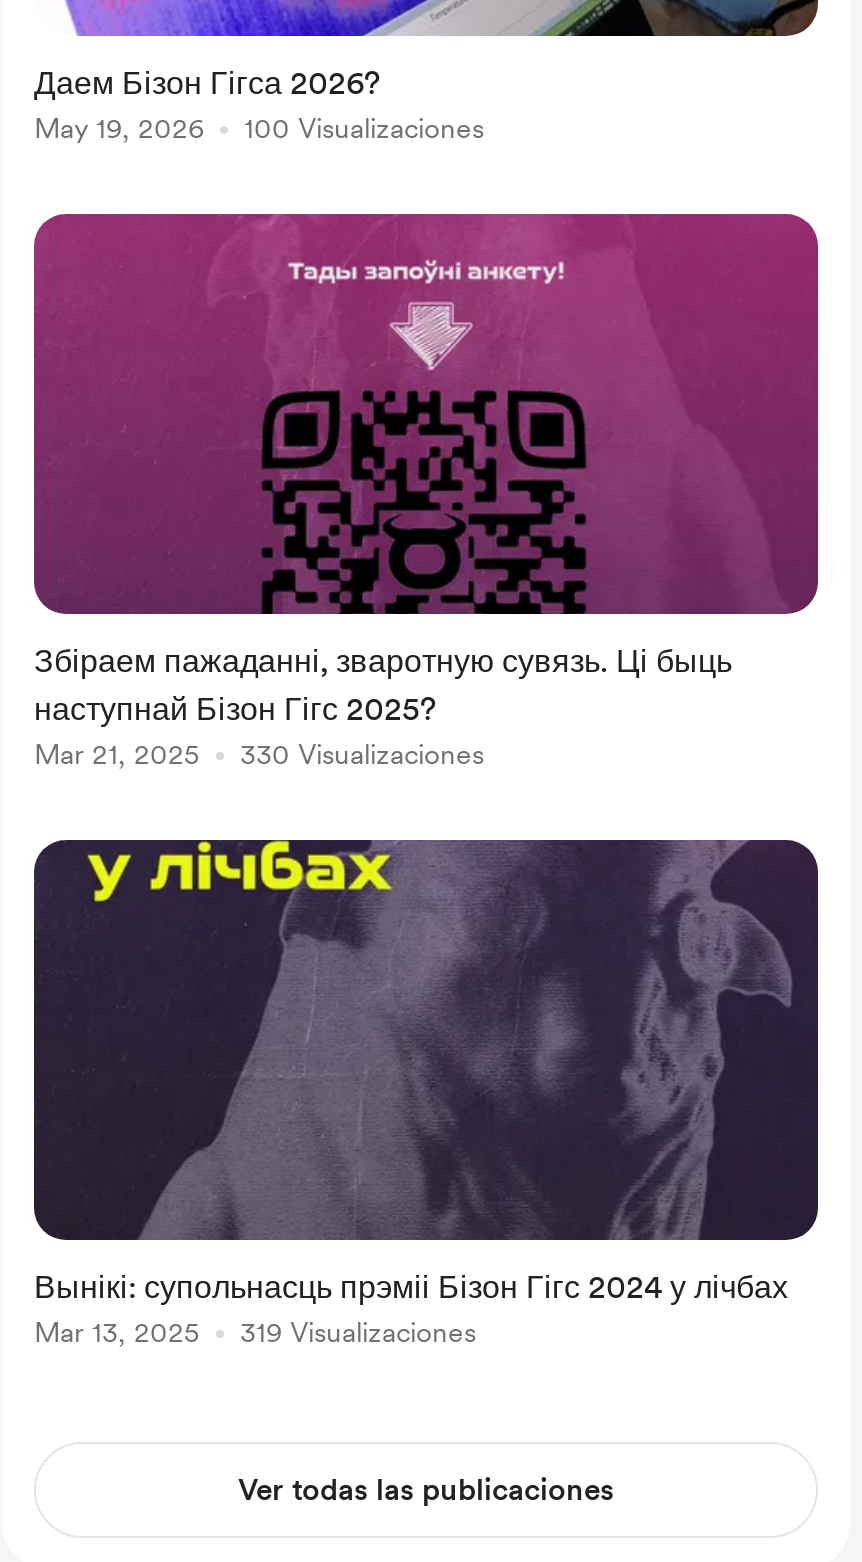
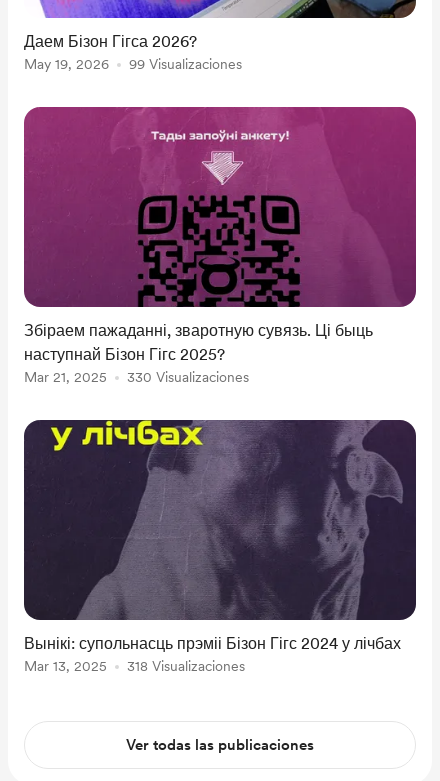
[244,112,484,144] 100 Visualizaciones -> [129,56,242,72] 99 Visualizaciones
[240,1316,476,1348] 319 Visualizaciones -> [127,658,245,674] 318 Visualizaciones

